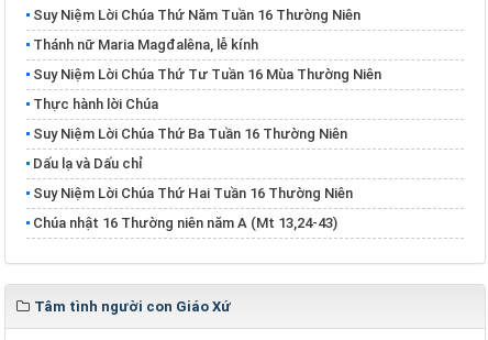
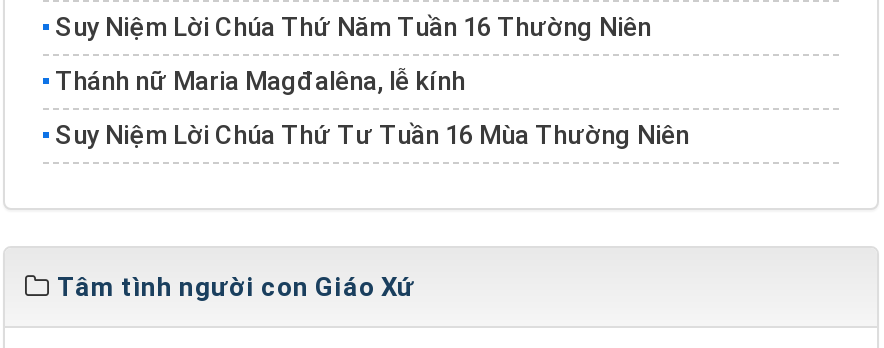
[33,96,353,231] Thực hành lời Chúa | Suy Niệm Lời Chúa Thứ Ba Tuần 16 Thường Niên | Dấu lạ và Dấu chỉ | Suy Niệm Lời Chúa Thứ Hai Tuần 16 Thường Niên | Chúa nhật 16 Thường niên năm A (Mt 13,24-43) -> none

